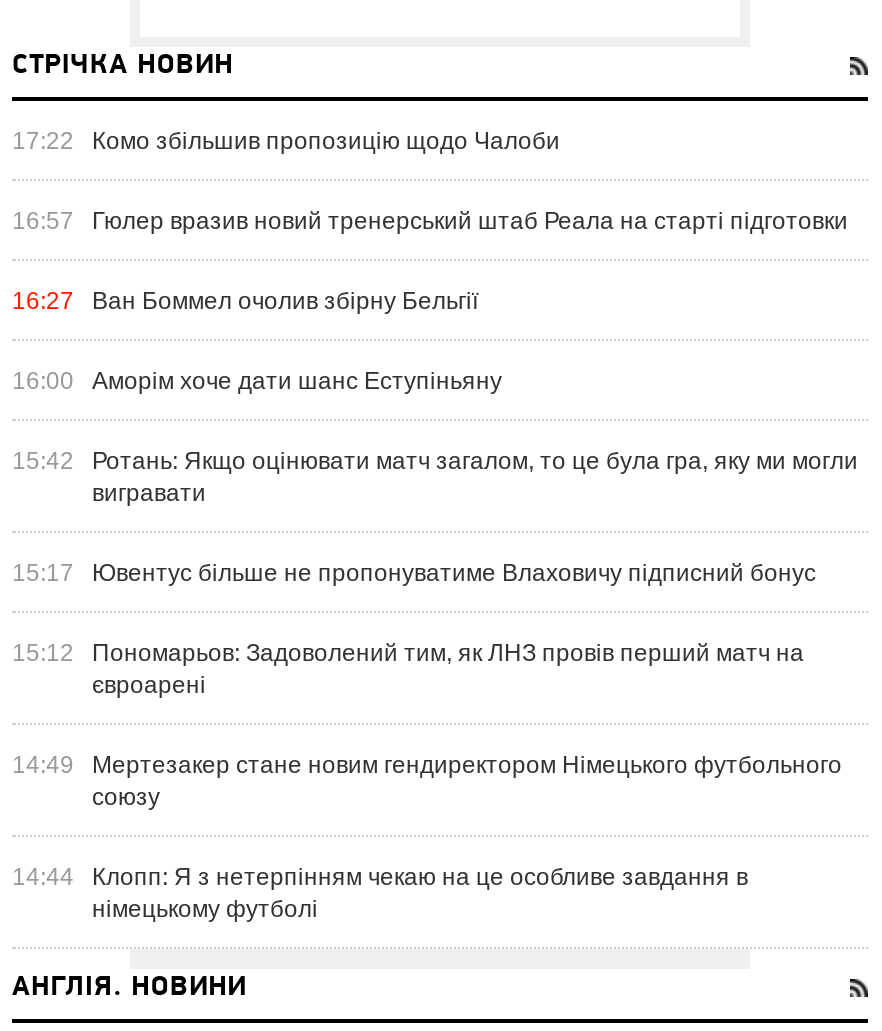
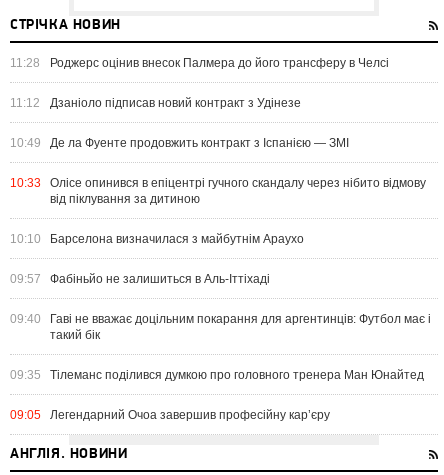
[12,128,560,156] 17:22 | Комо збільшив пропозицію щодо Чалоби -> [10,56,389,70] 11:28 | Роджерс оцінив внесок Палмера до його трансферу в Челсі
[12,208,848,236] 16:57 | Гюлер вразив новий тренерський штаб Реала на старті підготовки -> [10,96,301,110] 11:12 | Дзаніоло підписав новий контракт з Удінезе
[12,288,478,316] 16:27 | Ван Боммел очолив збірну Бельгії -> [10,136,349,150] 10:49 | Де ла Фуенте продовжить контракт з Іспанією — ЗМІ
[12,368,502,396] 16:00 | Аморім хоче дати шанс Еступіньяну -> [10,176,426,206] 10:33 | Олісе опинився в епіцентрі гучного скандалу через нібито відмову | від піклування за дитиною
[12,448,858,508] 15:42 | Ротань: Якщо оцінювати матч загалом, то це була гра, яку ми могли | вигравати -> [10,232,304,246] 10:10 | Барселона визначилася з майбутнім Араухо
[12,560,816,588] 15:17 | Ювентус більше не пропонуватиме Влаховичу підписний бонус -> [10,272,270,286] 09:57 | Фабіньйо не залишиться в Аль-Іттіхаді
[12,640,804,700] 15:12 | Пономарьов: Задоволений тим, як ЛНЗ провів перший матч на | євроарені -> [10,312,431,342] 09:40 | Гаві не вважає доцільним покарання для аргентинців: Футбол має і | такий бік
[12,752,842,812] 14:49 | Мертезакер стане новим гендиректором Німецького футбольного | союзу -> [10,368,424,382] 09:35 | Тілеманс поділився думкою про головного тренера Ман Юнайтед
[12,864,748,924] 14:44 | Клопп: Я з нетерпінням чекаю на це особливе завдання в | німецькому футболі -> [10,408,330,422] 09:05 | Легендарний Очоа завершив професійну кар’єру

